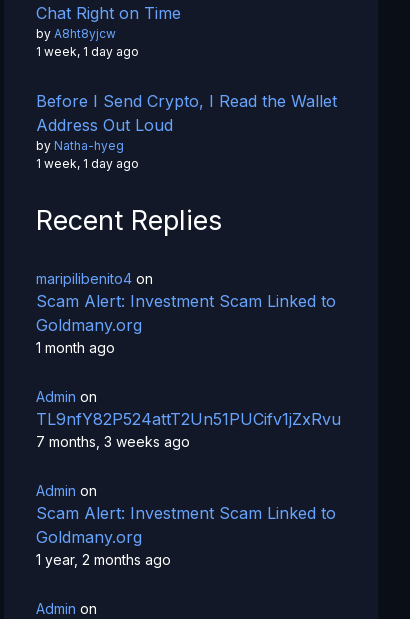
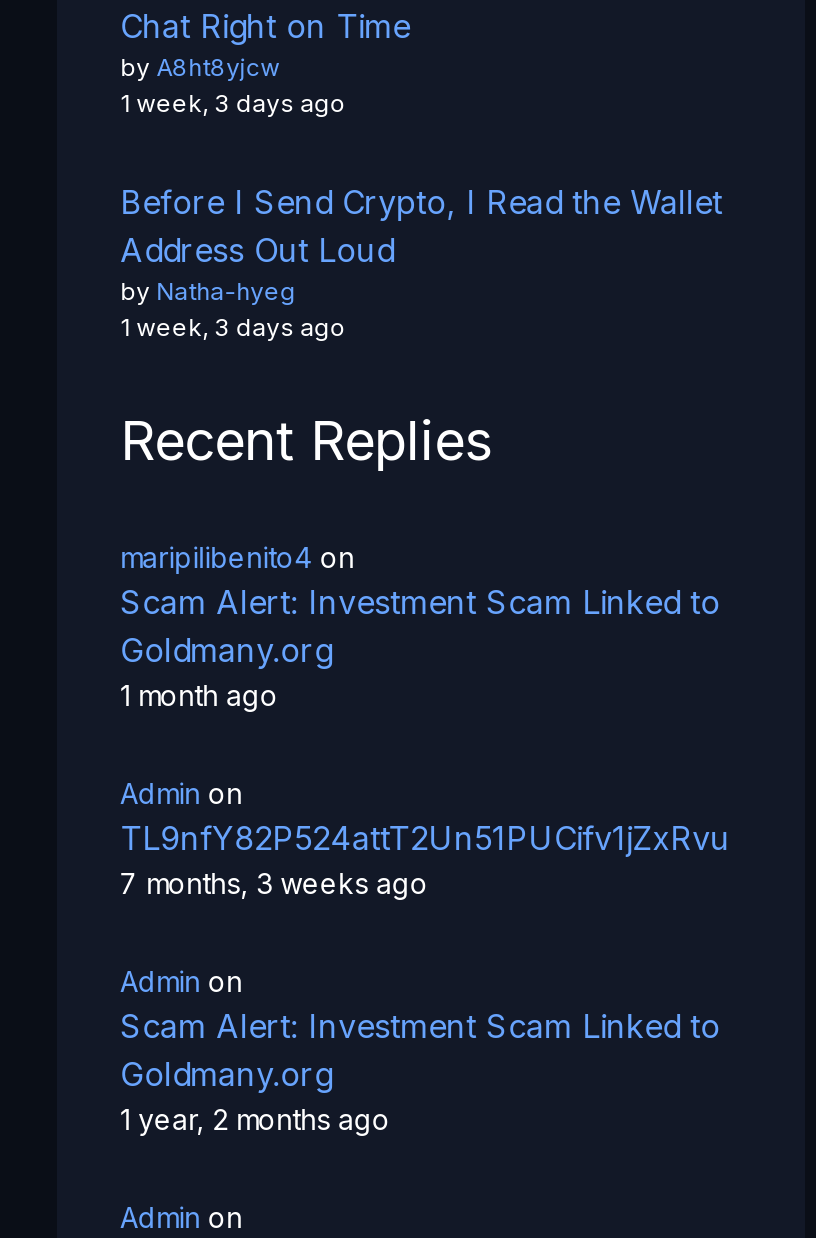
[36,44,139,59] 1 week, 1 day ago -> [120,88,346,118] 1 week, 3 days ago
[36,156,139,171] 1 week, 1 day ago -> [120,312,346,342] 1 week, 3 days ago

